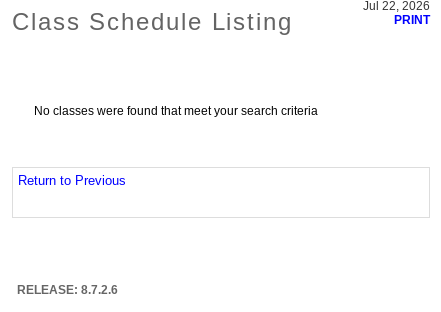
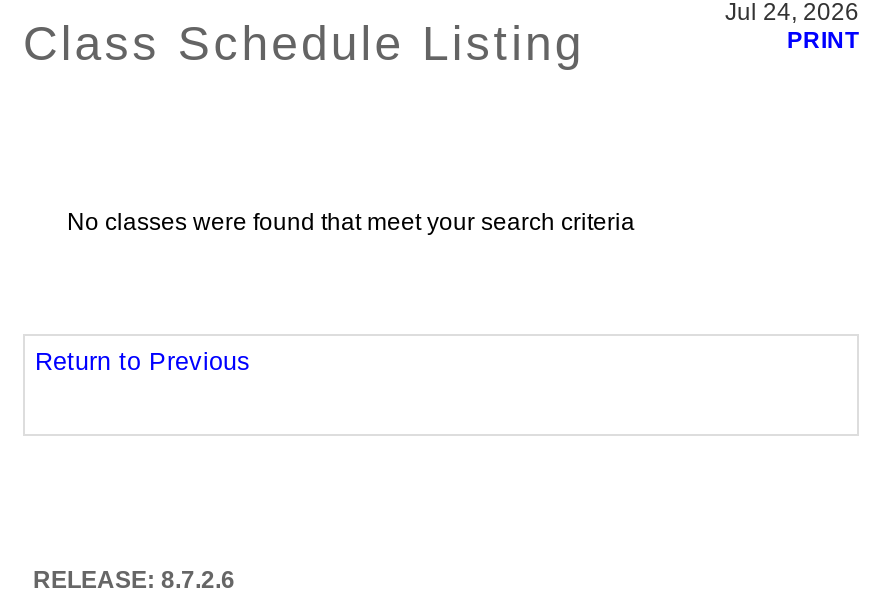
[363,0,430,13] Jul 22, 2026 -> [725,0,859,26] Jul 24, 2026

